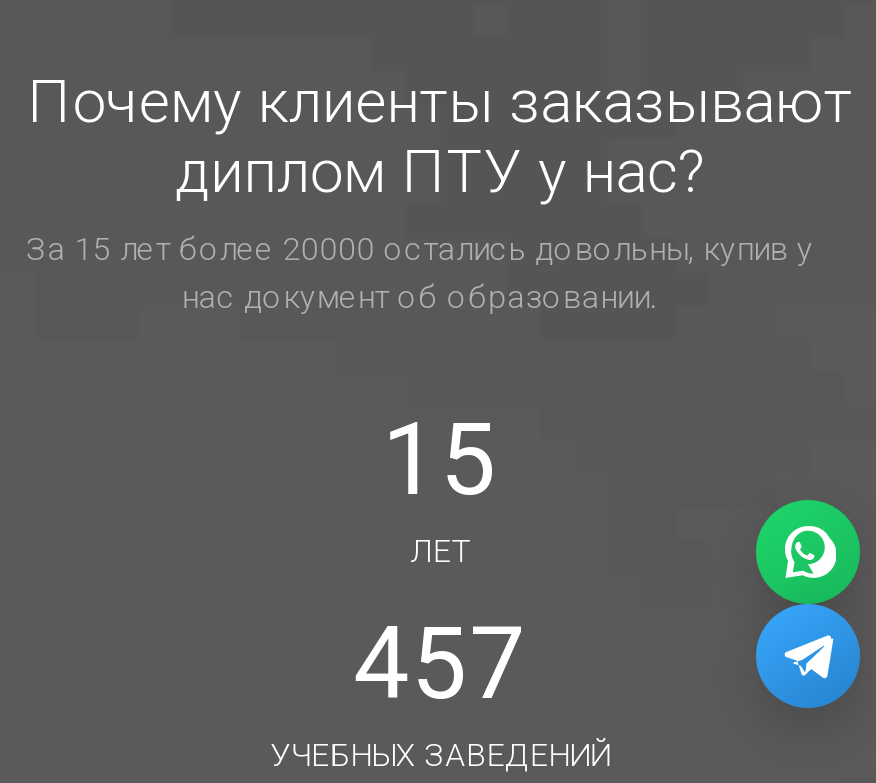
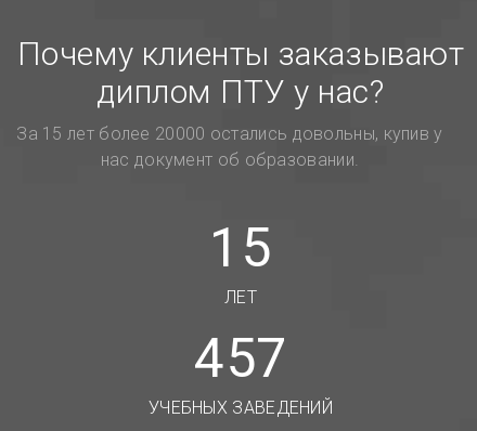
[754,498,862,710] [image] -> none

